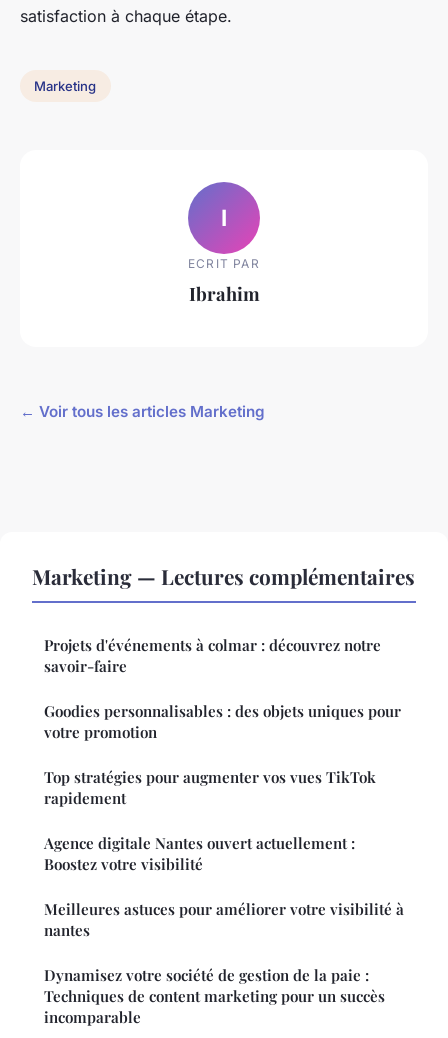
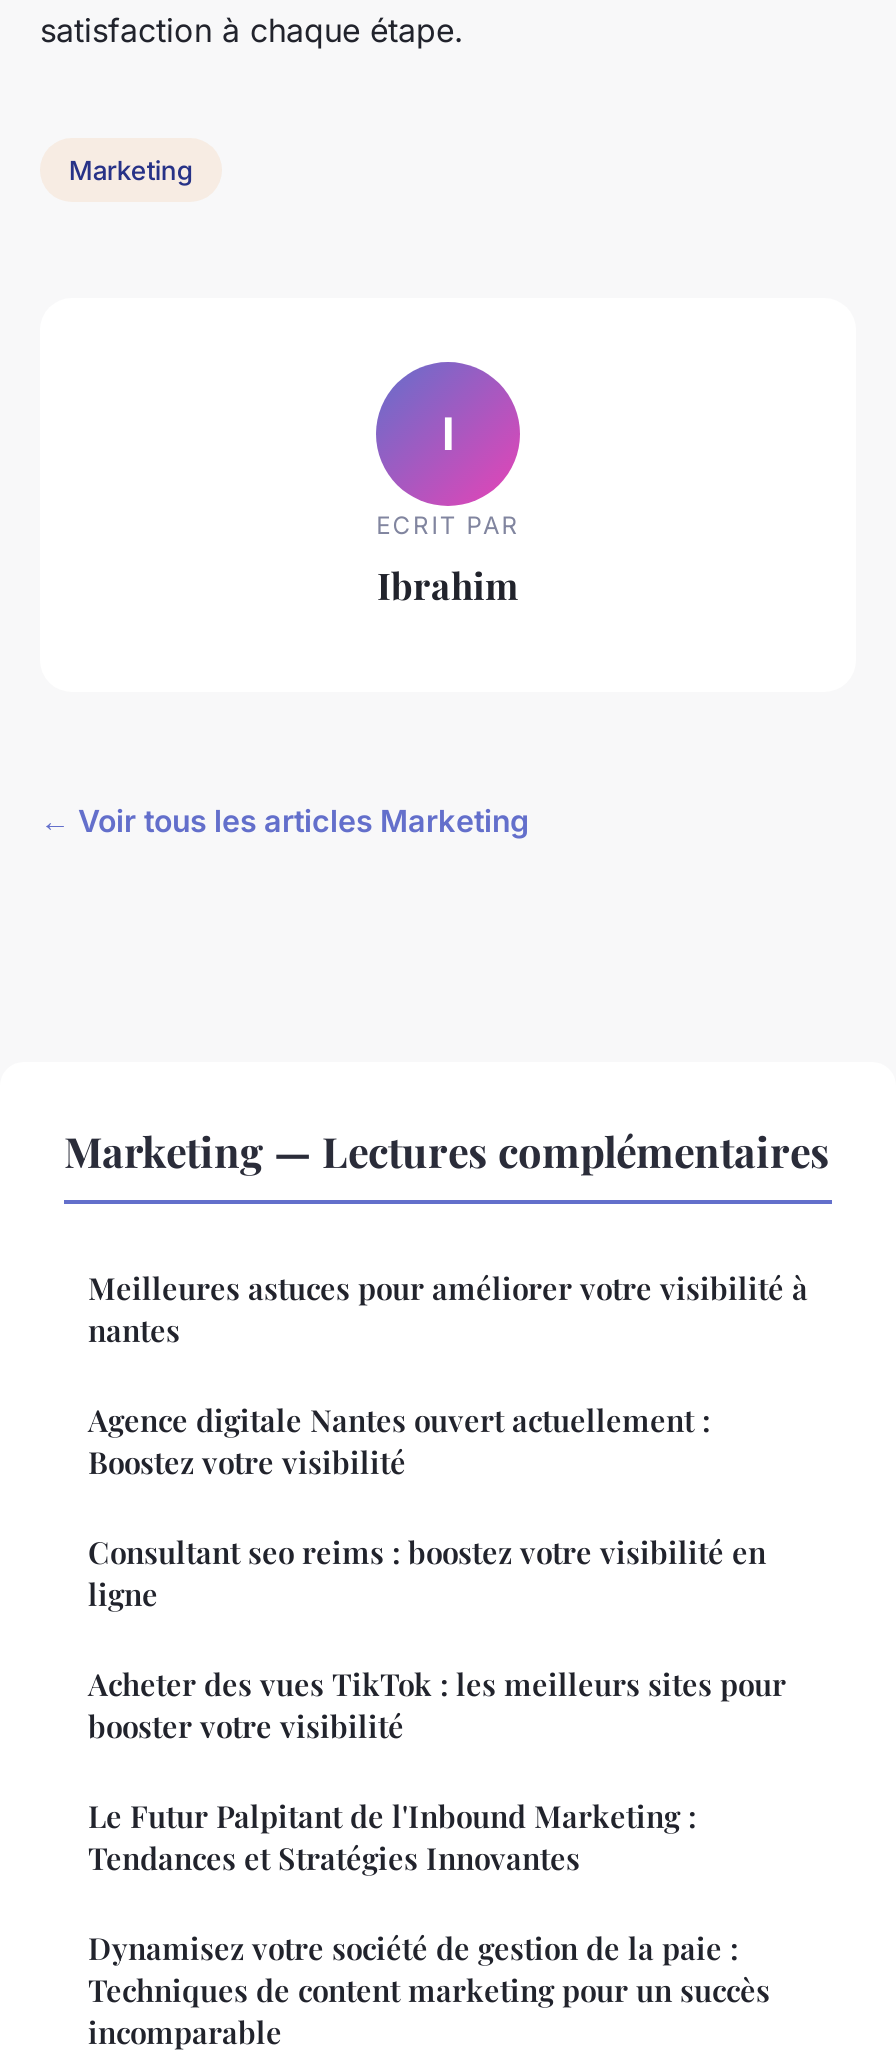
[44,635,401,808] Projets d'événements à colmar : découvrez notre | savoir-faire | Goodies personnalisables : des objets uniques pour | votre promotion | Top stratégies pour augmenter vos vues TikTok | rapidement -> none
moved [44,833,355,874] -> [88,1400,710,1482]: Agence digitale Nantes ouvert actuellement : | Boostez votre visibilité
none -> [88,1532,786,1878] Consultant seo reims : boostez votre visibilité en | ligne | Acheter des vues TikTok : les meilleurs sites pour | booster votre visibilité | Le Futur Palpitant de l'Inbound Marketing : | Tendances et Stratégies Innovantes
moved [44,899,404,940] -> [88,1268,808,1350]: Meilleures astuces pour améliorer votre visibilité à | nantes

